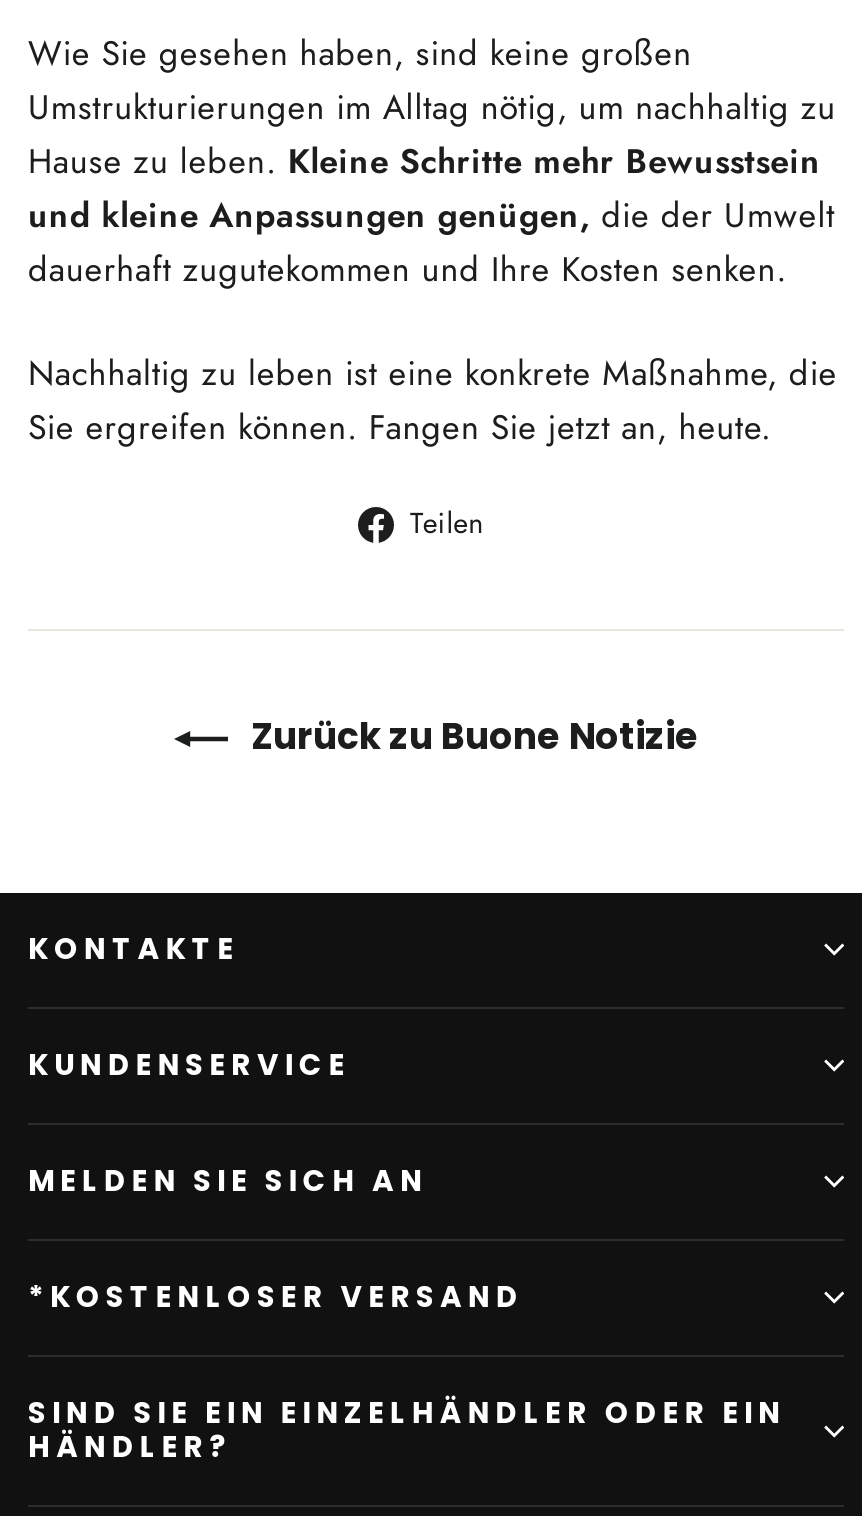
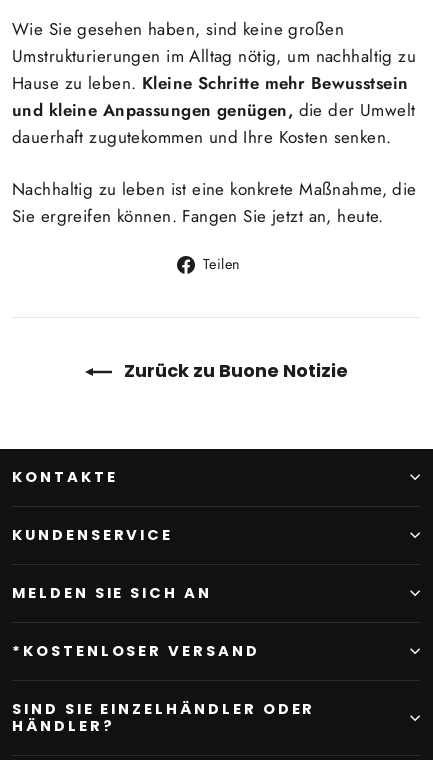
[28,1392,786,1432] SIND SIE EIN EINZELHÄNDLER ODER EIN -> [12,699,315,719] SIND SIE EINZELHÄNDLER ODER

